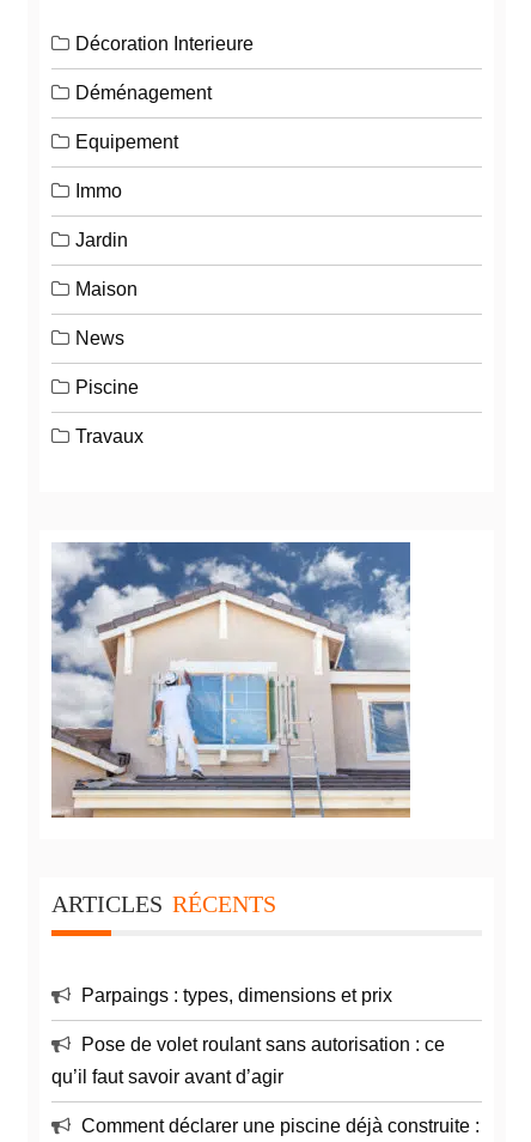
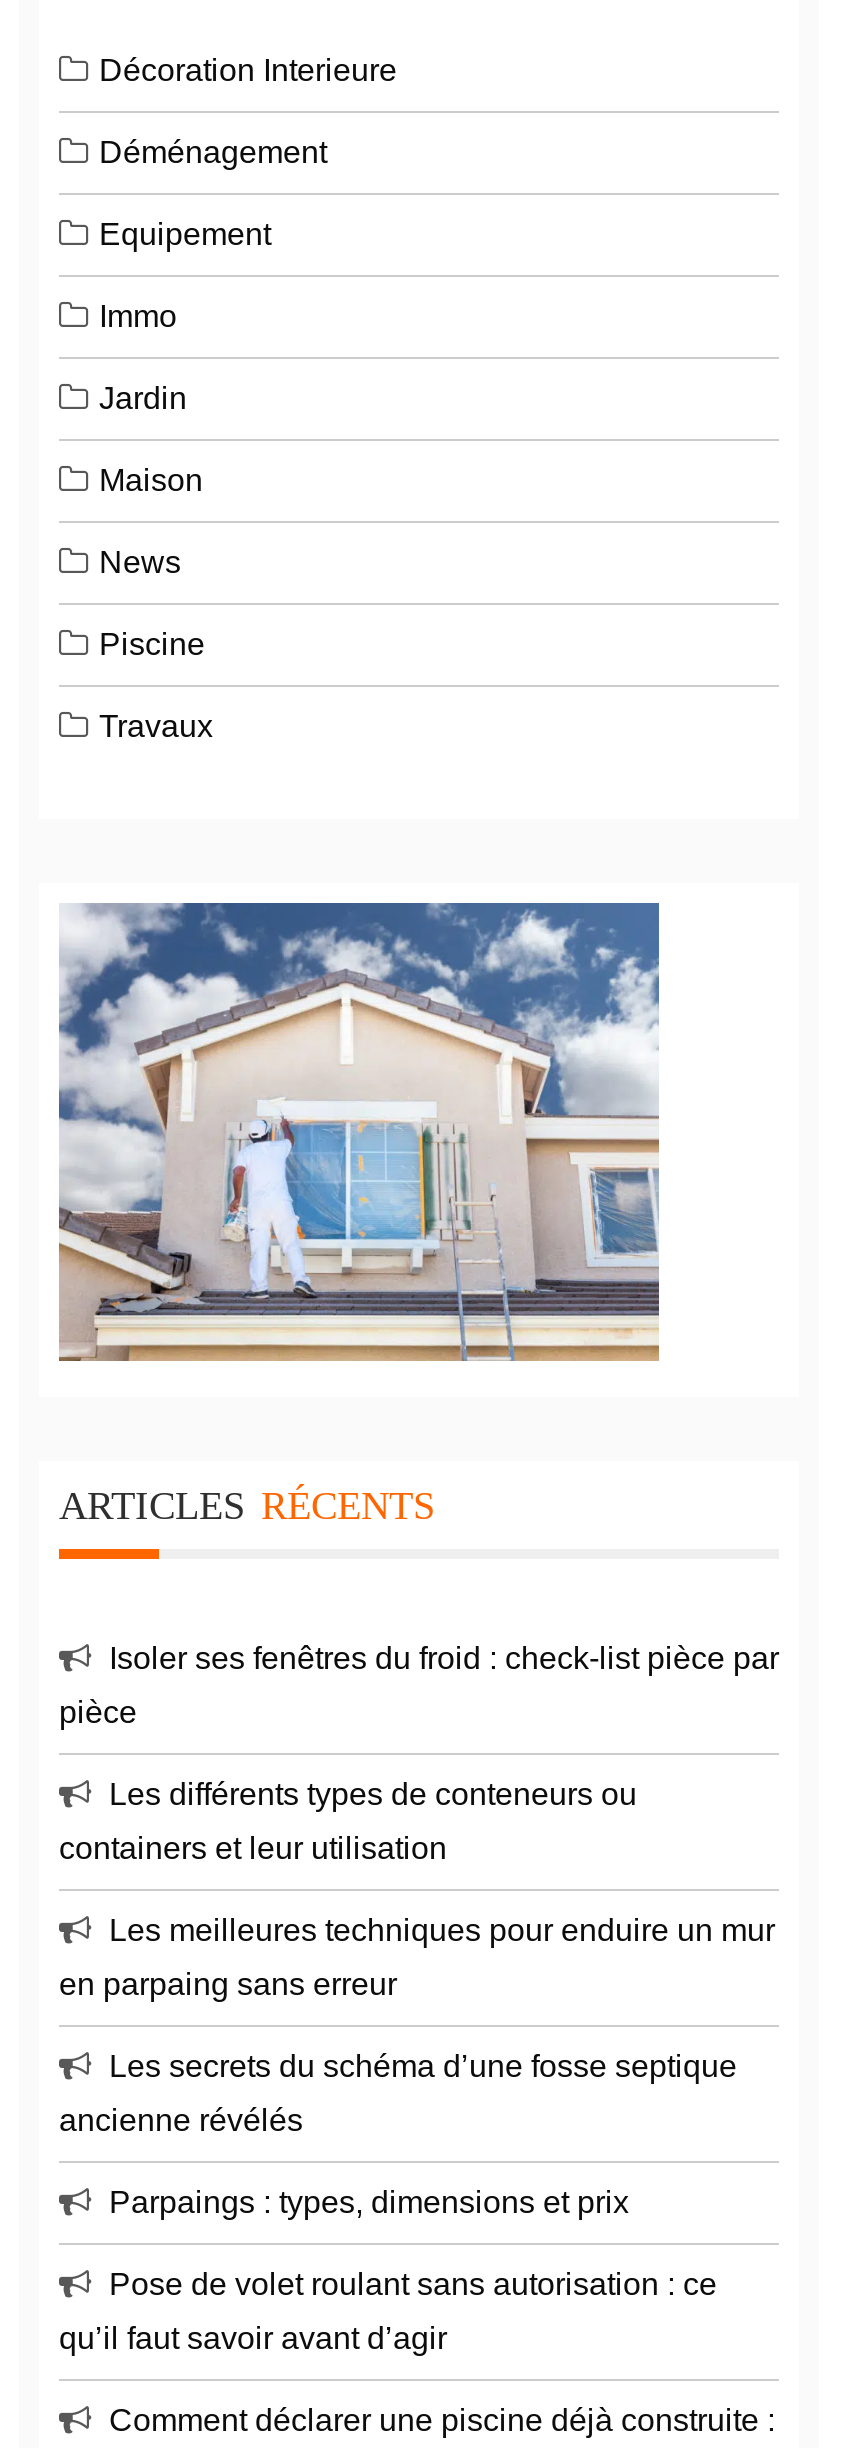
none -> [59,1642,779,2138] Isoler ses fenêtres du froid : check-list pièce par | pièce | Les différents types de conteneurs ou | containers et leur utilisation | Les meilleures techniques pour enduire un mur | en parpaing sans erreur | Les secrets du schéma d’une fosse septique | ancienne révélés

